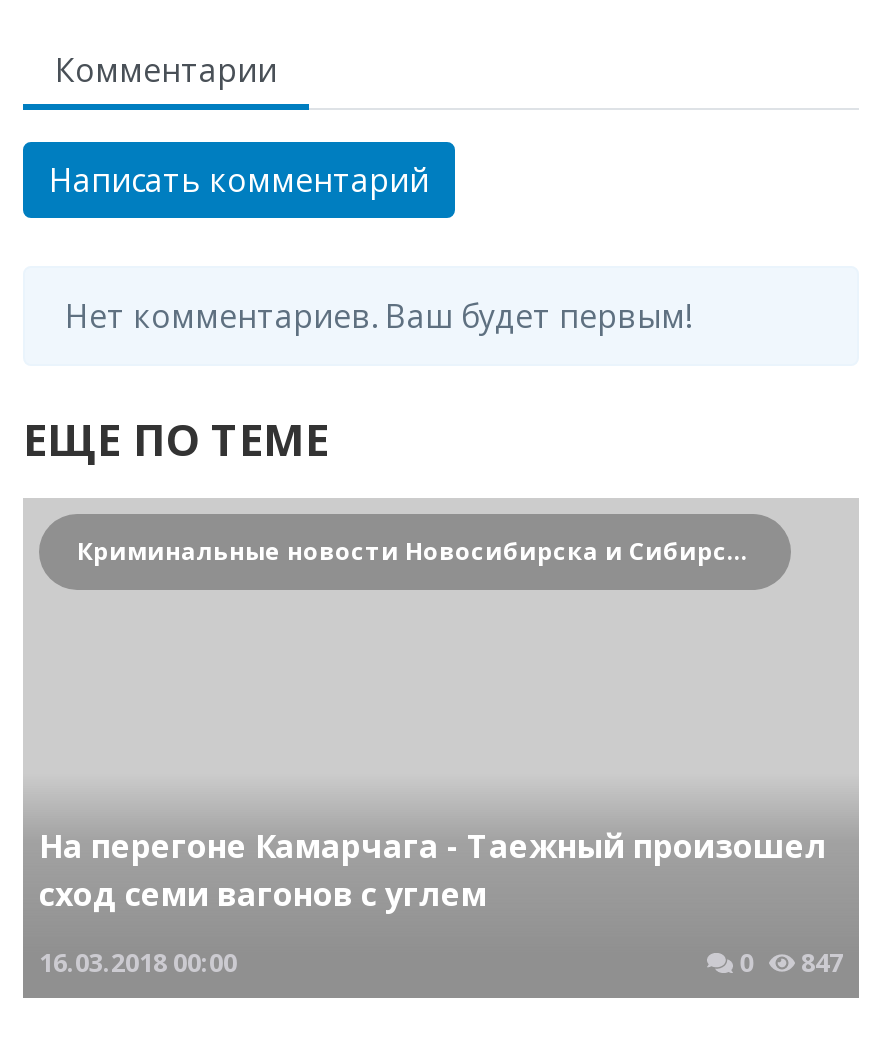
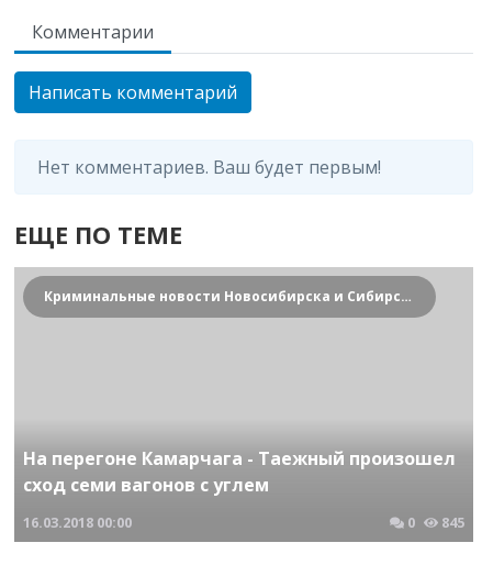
[733,944,843,980] 0 847 -> [404,512,464,532] 0 845

